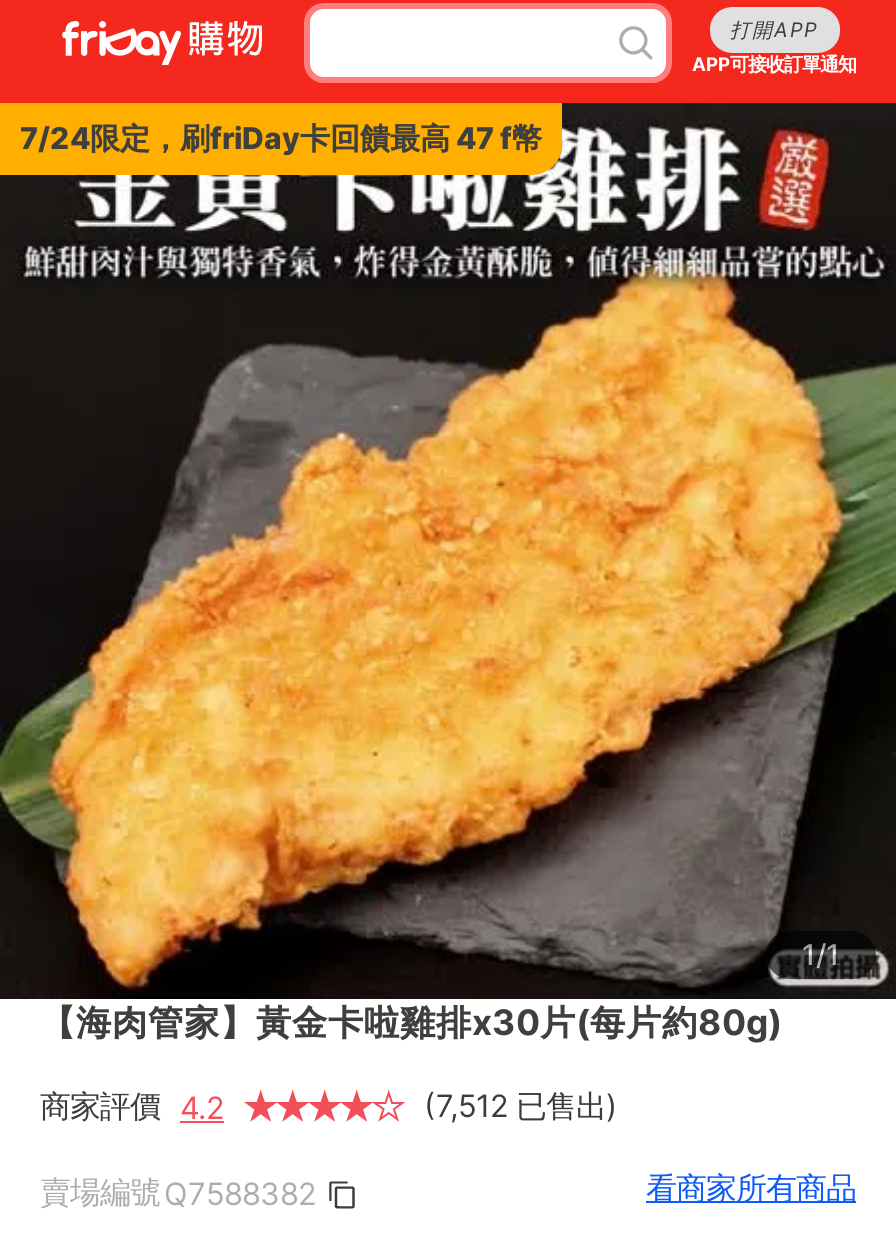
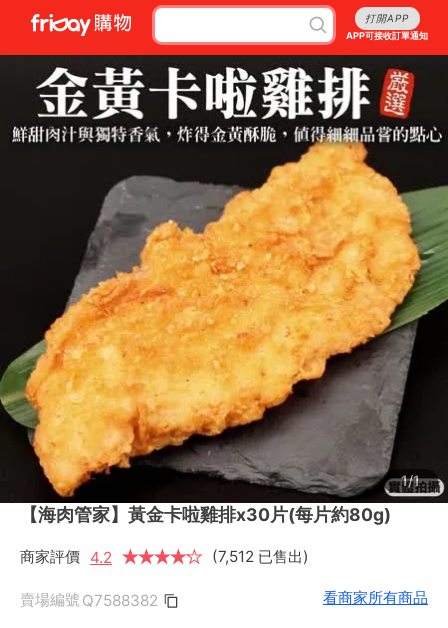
[20,119,542,157] 7/24限定，刷friDay卡回饋最高 47 f幣 -> none

